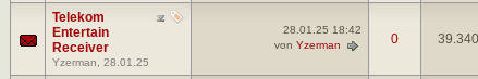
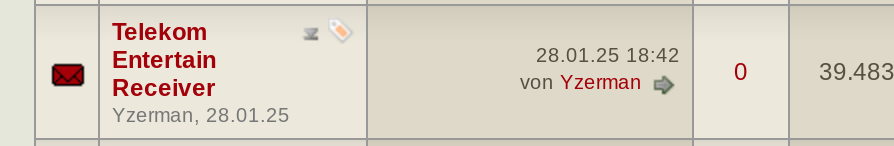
[437,31,478,46] 39.340 -> [819,57,894,85] 39.483

